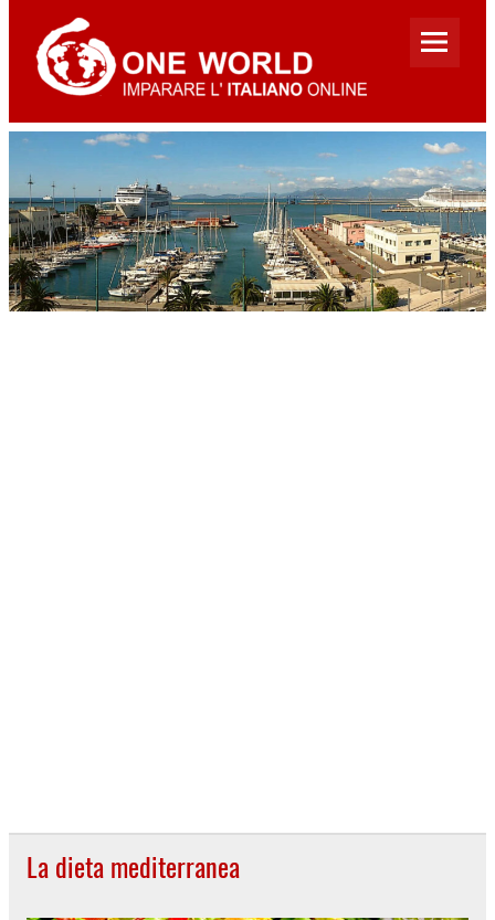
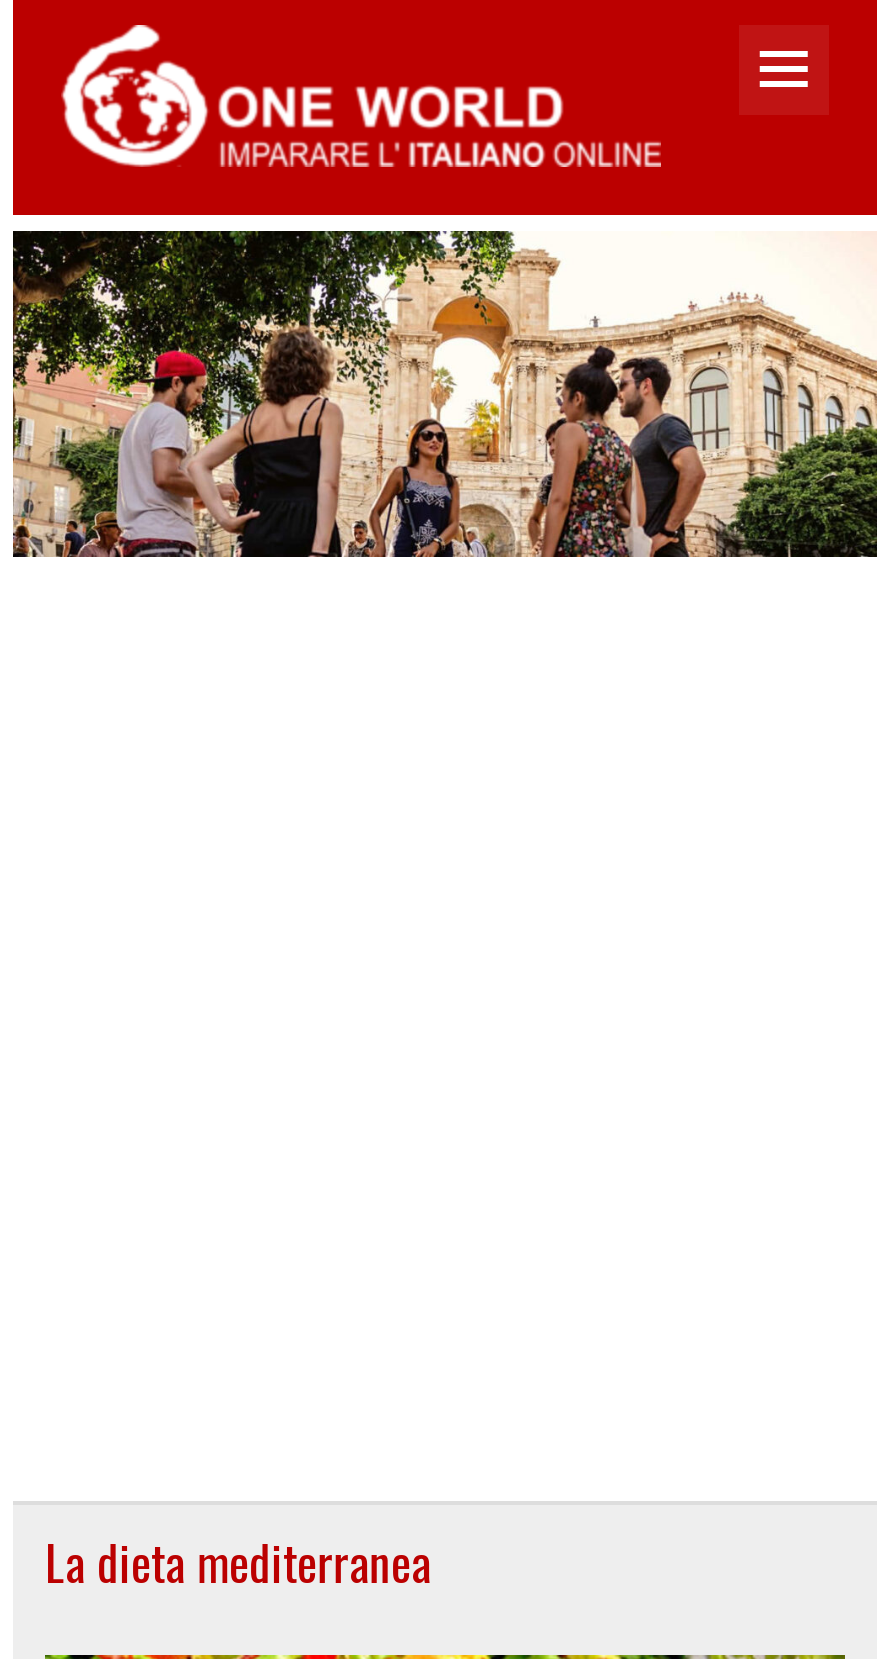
[8,130,487,313] [image] -> [11,229,879,559] [image]

